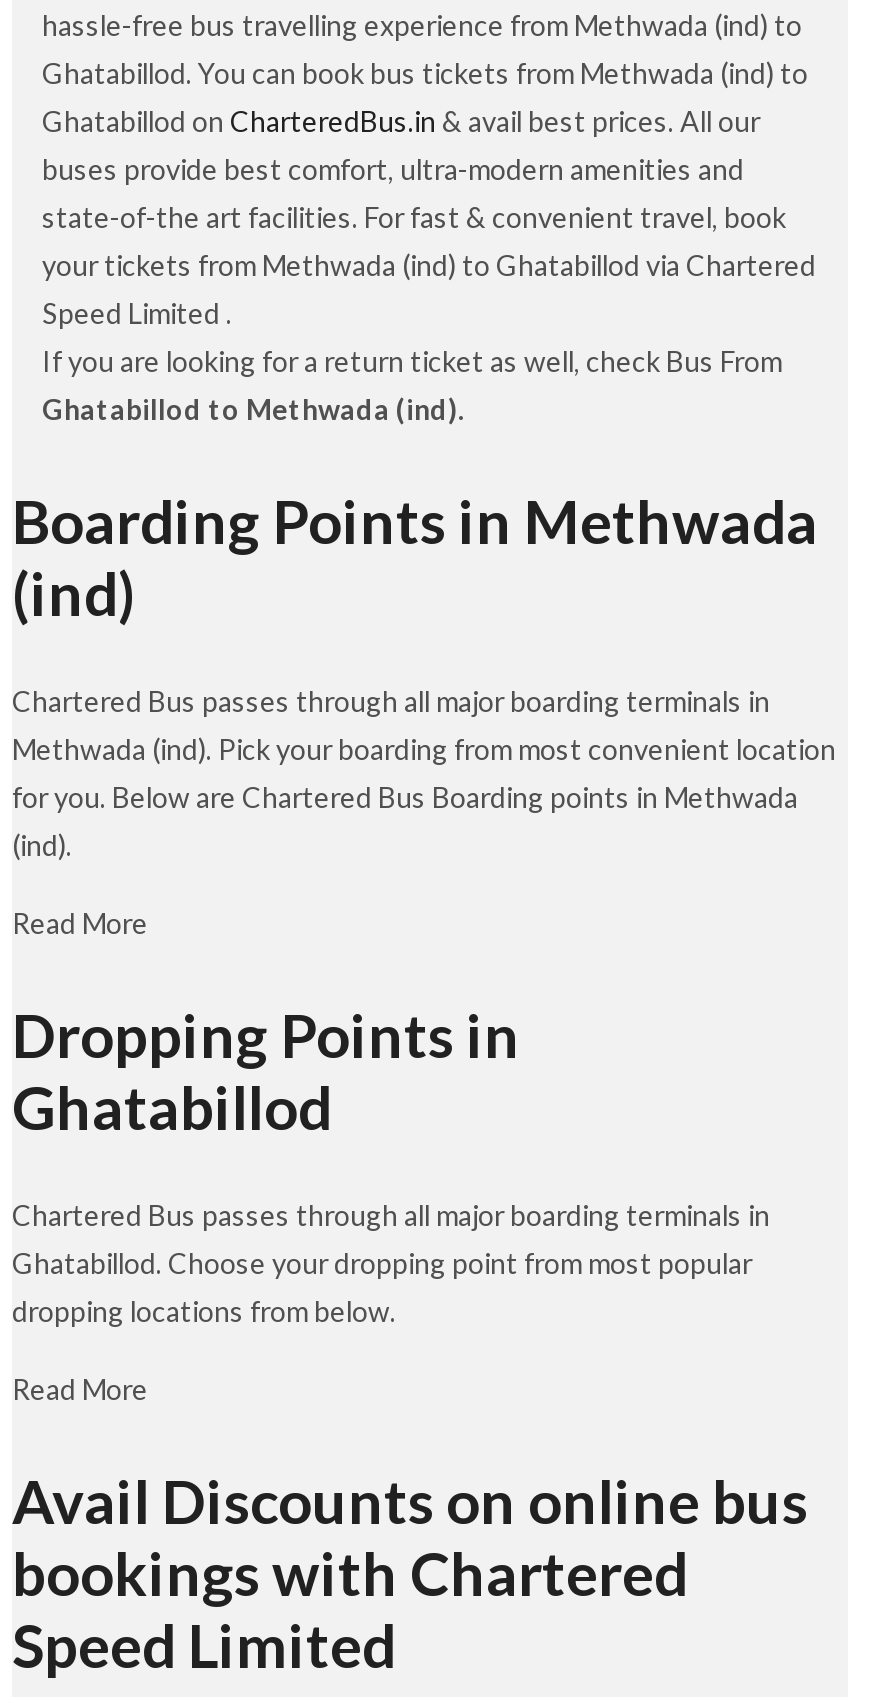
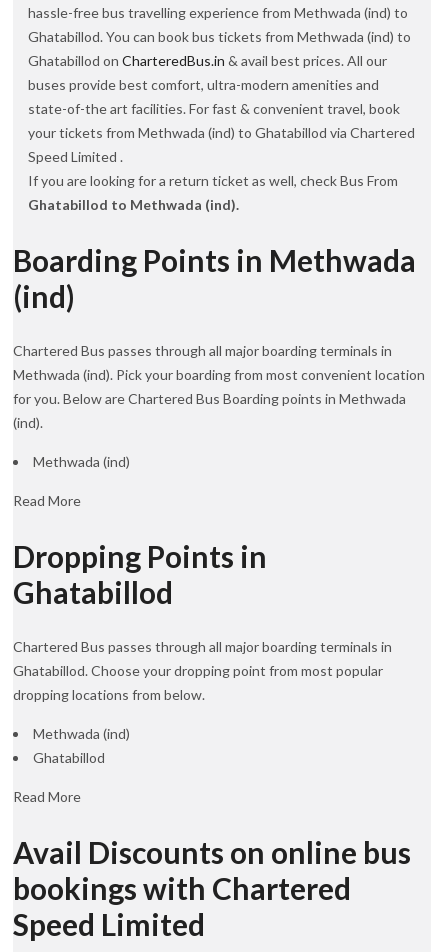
none -> [33,453,130,470] Methwada (ind)
none -> [33,725,130,766] Methwada (ind) | Ghatabillod

